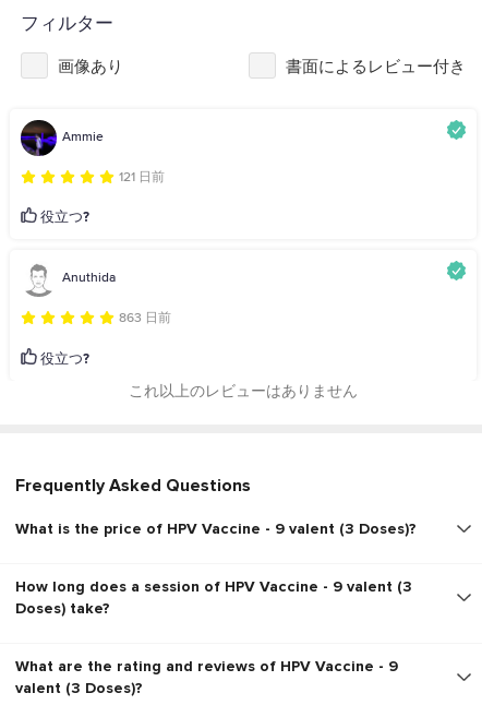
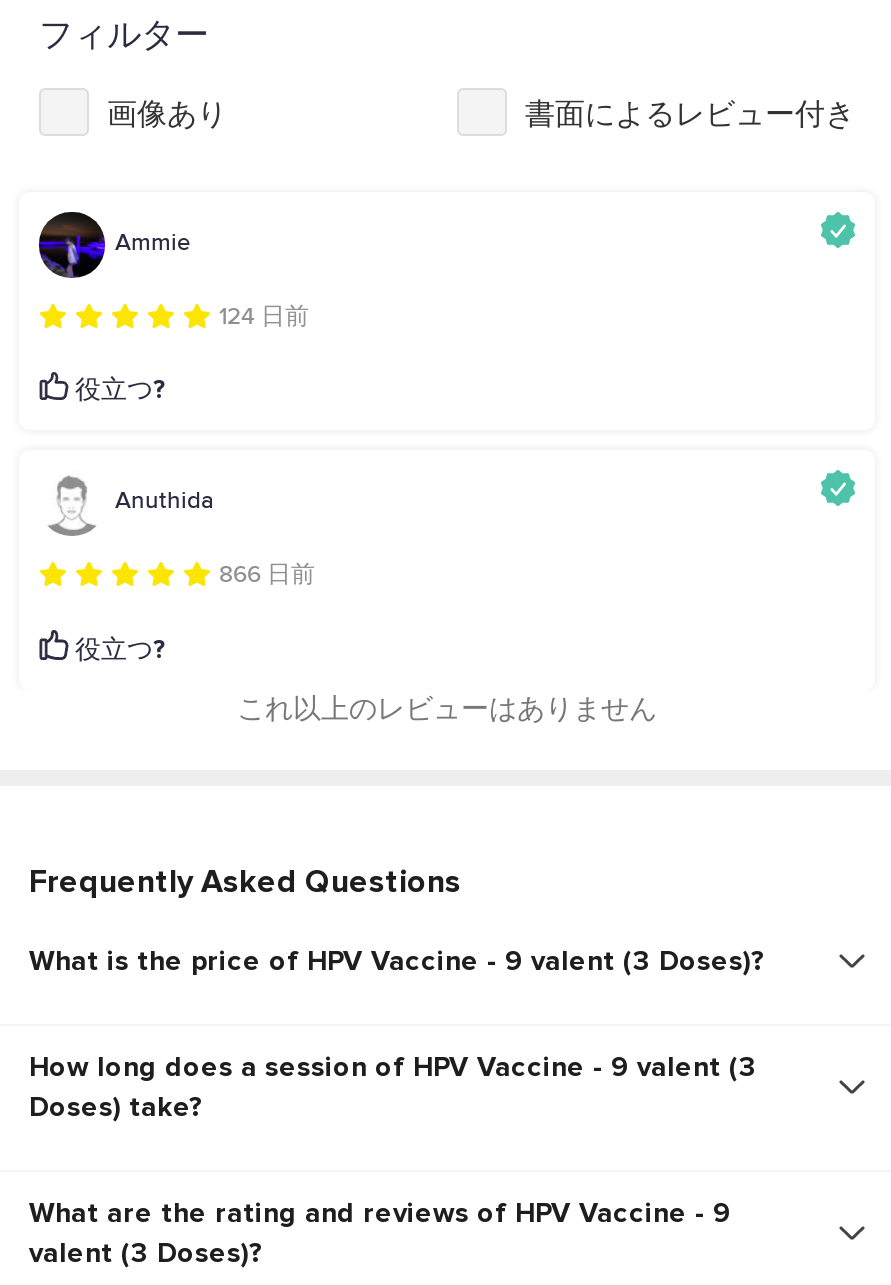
[119,171,165,185] 121 日前 -> [219,306,309,330] 124 日前
[119,313,171,326] 863 日前 -> [219,565,315,589] 866 日前

